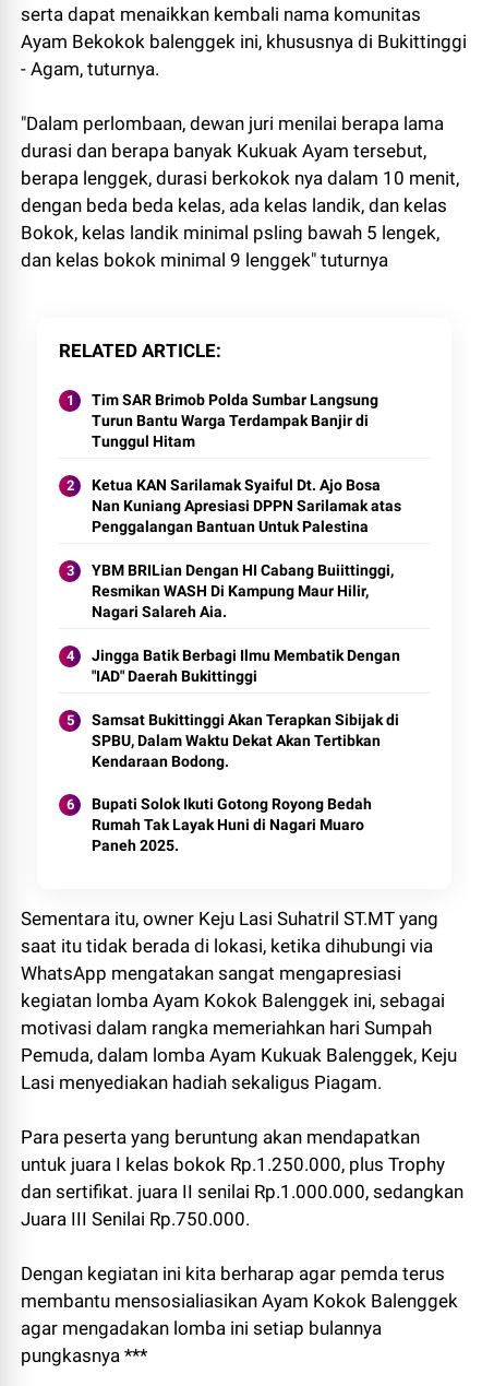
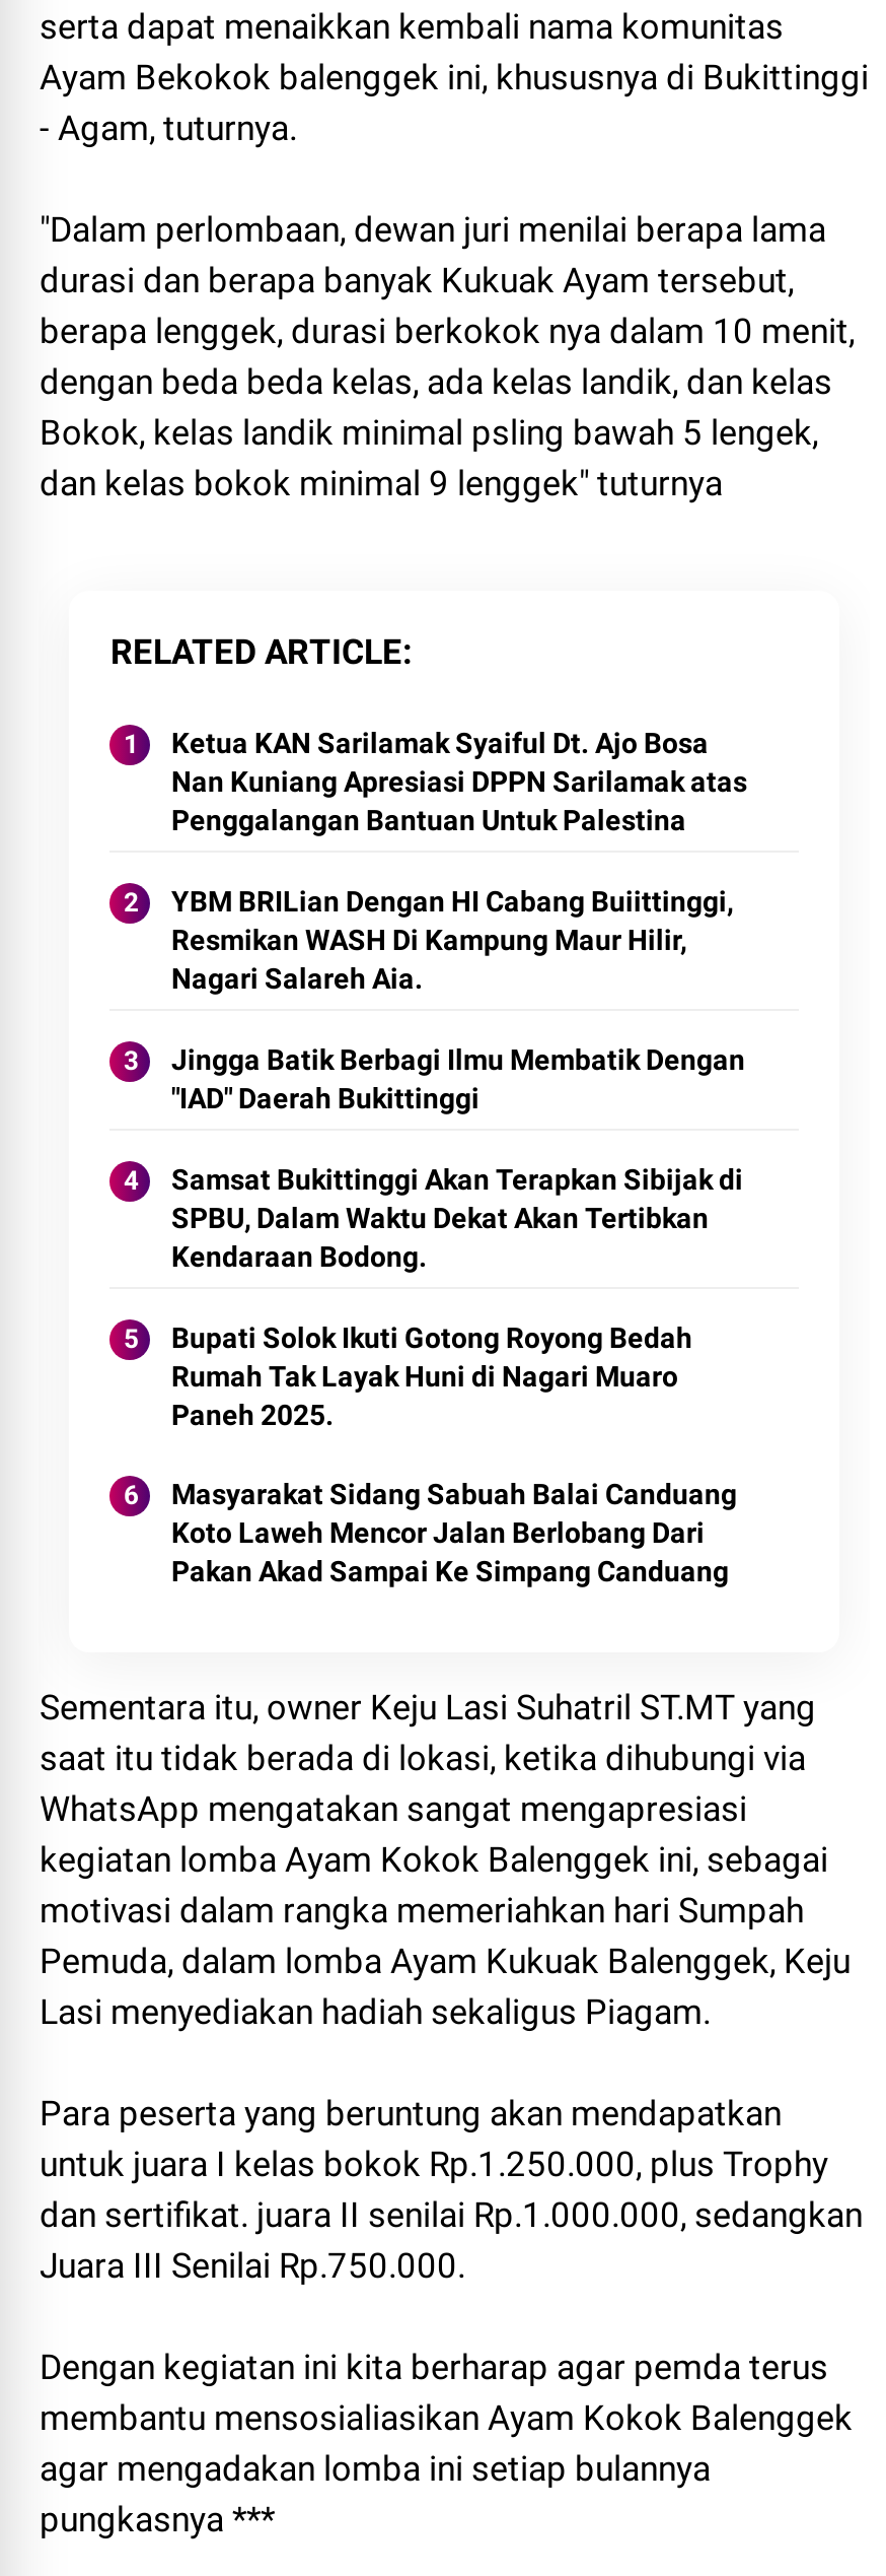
[92,391,379,450] Tim SAR Brimob Polda Sumbar Langsung | Turun Bantu Warga Terdampak Banjir di | Tunggul Hitam -> none
moved [92,476,402,854] -> [171,727,747,1431]: Ketua KAN Sarilamak Syaiful Dt. Ajo Bosa | Nan Kuniang Apresiasi DPPN Sarilamak atas | Penggalangan Bantuan Untuk Palestina | ... | Rumah Tak Layak Huni di Nagari Muaro | Paneh 2025.
none -> [171,1478,737,1587] Masyarakat Sidang Sabuah Balai Canduang | Koto Laweh Mencor Jalan Berlobang Dari | Pakan Akad Sampai Ke Simpang Canduang

